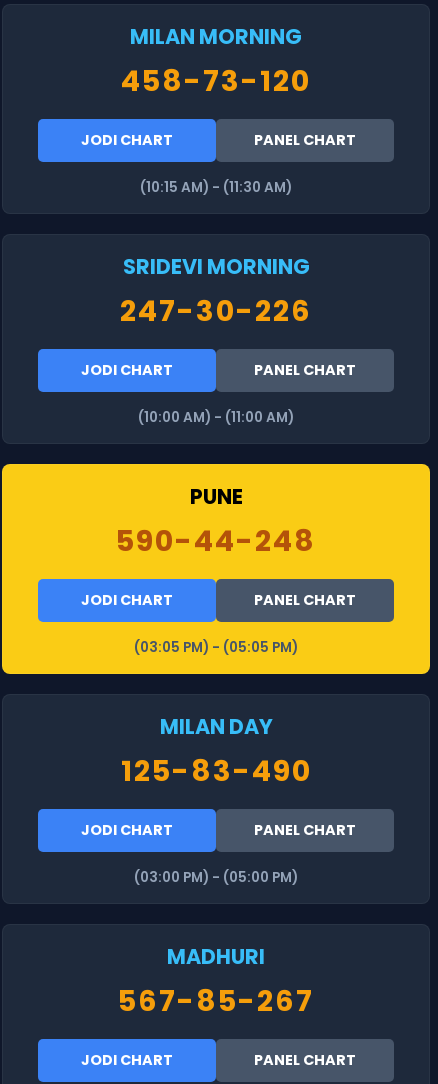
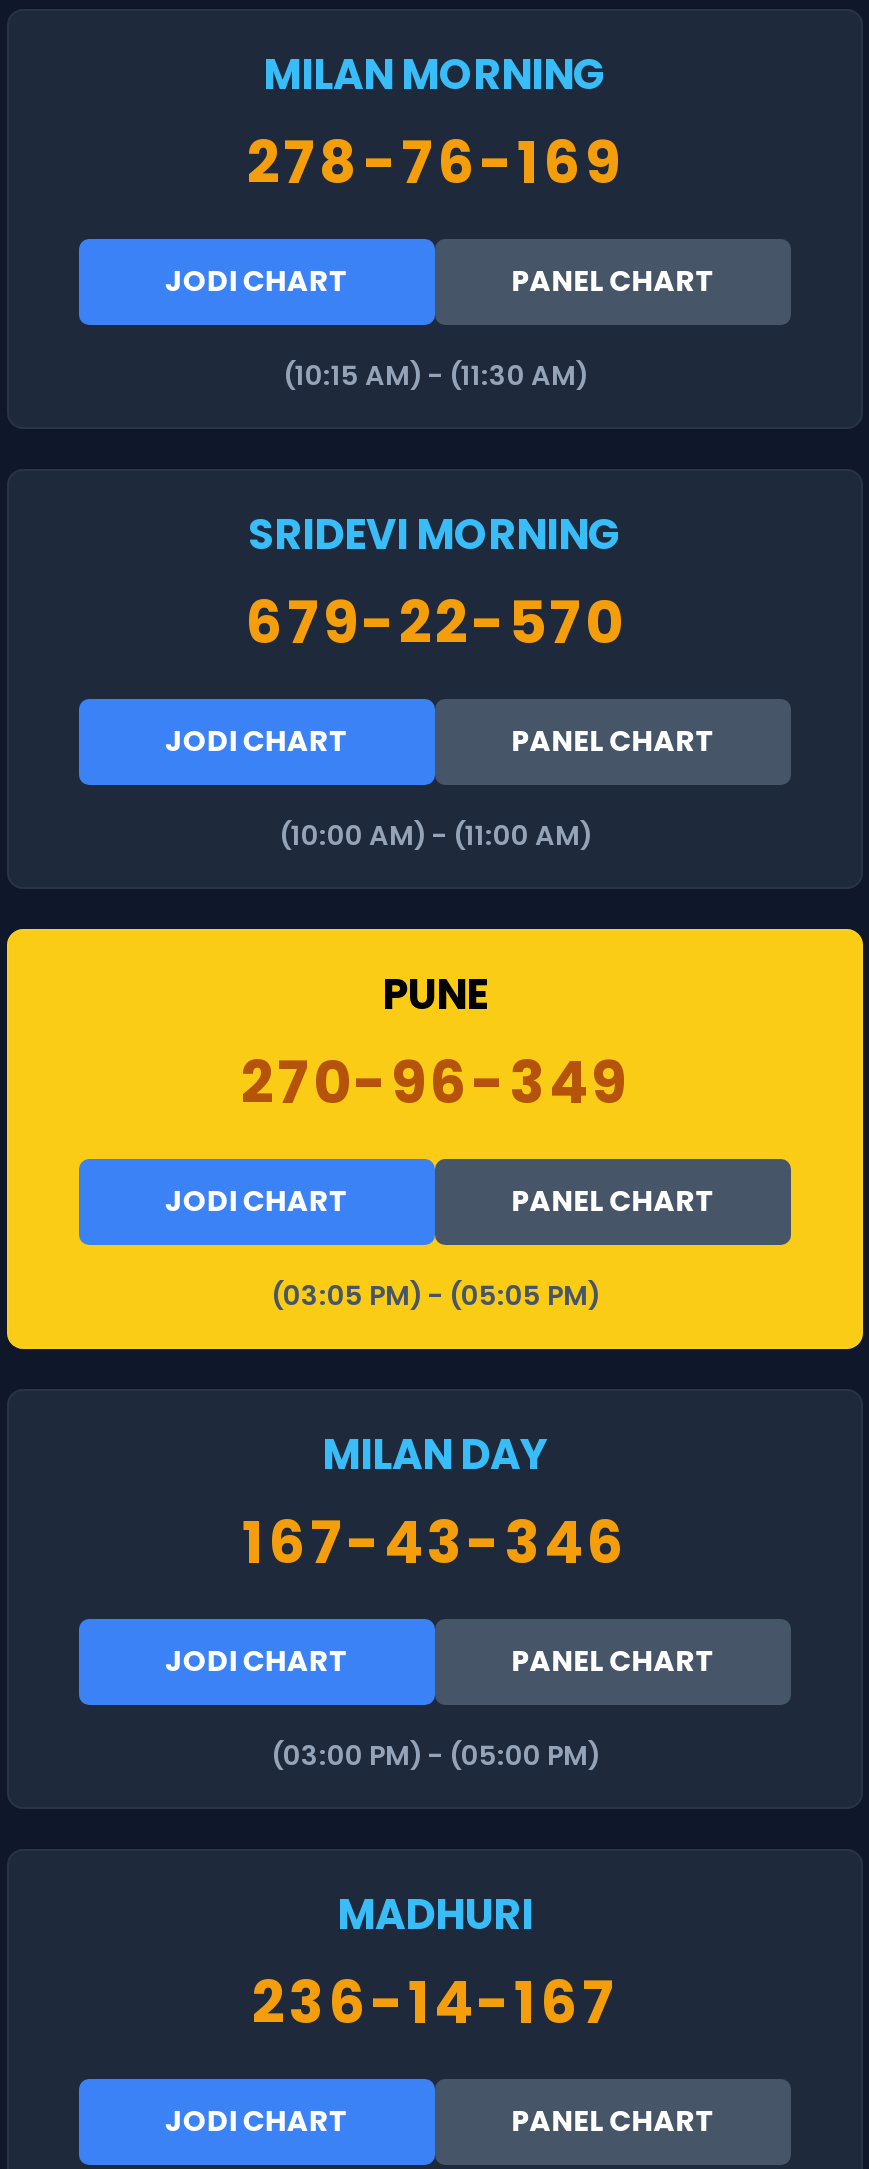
[121,61,311,101] 458-73-120 -> [247,123,623,203] 278-76-169
[120,291,312,331] 247-30-226 -> [245,583,625,663] 679-22-570
[116,521,316,561] 590-44-248 -> [241,1043,629,1123] 270-96-349
[120,751,311,791] 125-83-490 -> [242,1503,628,1583] 167-43-346
[118,981,314,1021] 567-85-267 -> [252,1963,618,2043] 236-14-167

